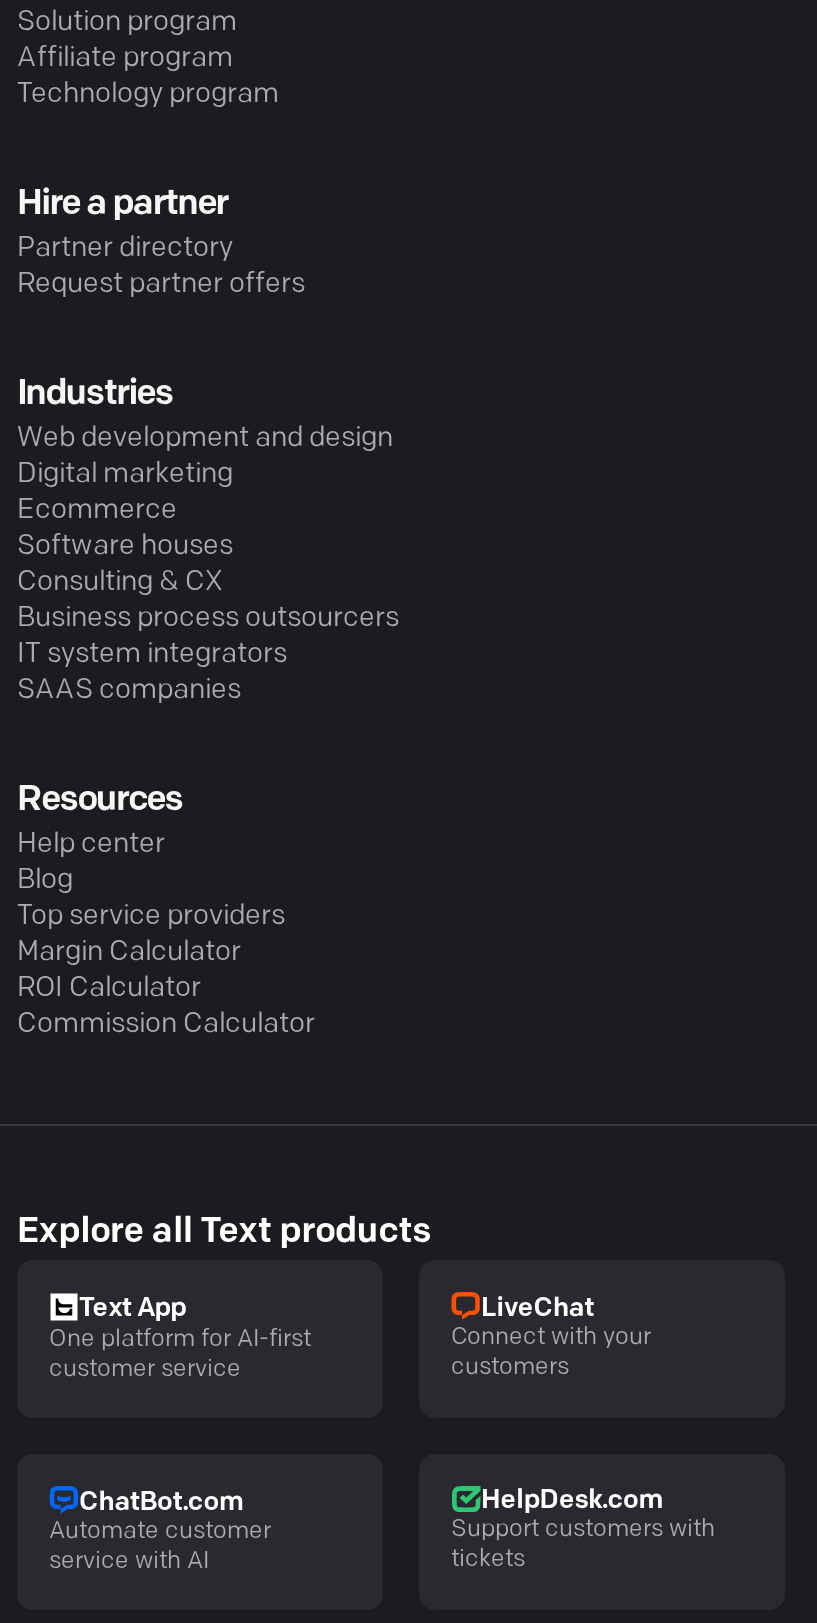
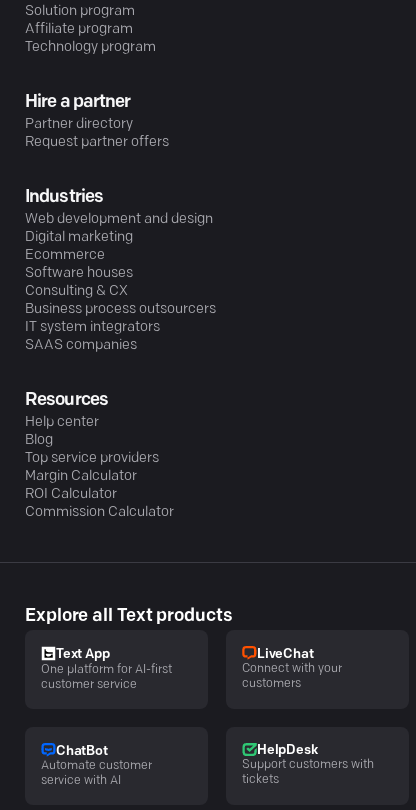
[79,1489,243,1515] ChatBot.com -> [56,745,108,758] ChatBot
[481,1488,662,1514] HelpDesk.com -> [257,744,317,757] HelpDesk

